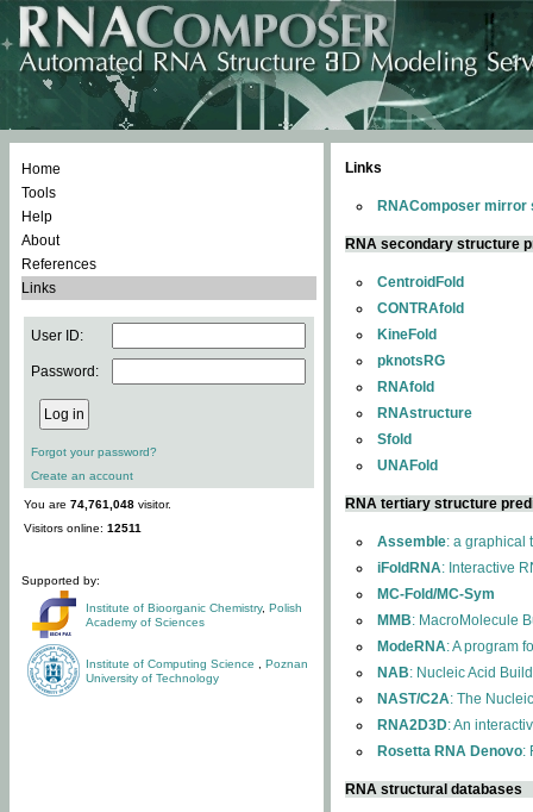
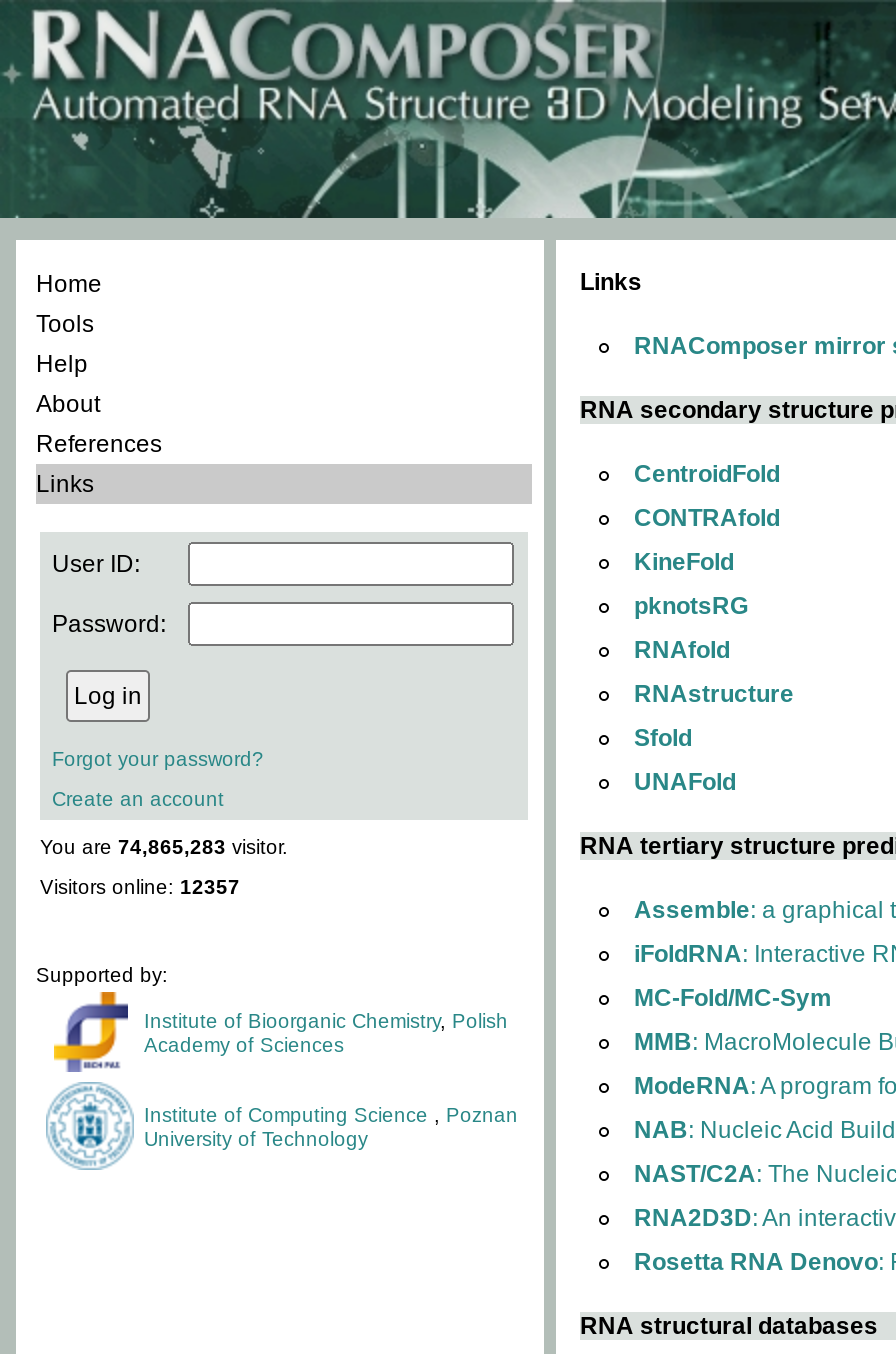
[24,498,171,511] You are 74,761,048 visitor. -> [40,836,288,858] You are 74,865,283 visitor.
[24,521,142,535] Visitors online: 12511 -> [40,876,240,898] Visitors online: 12357

